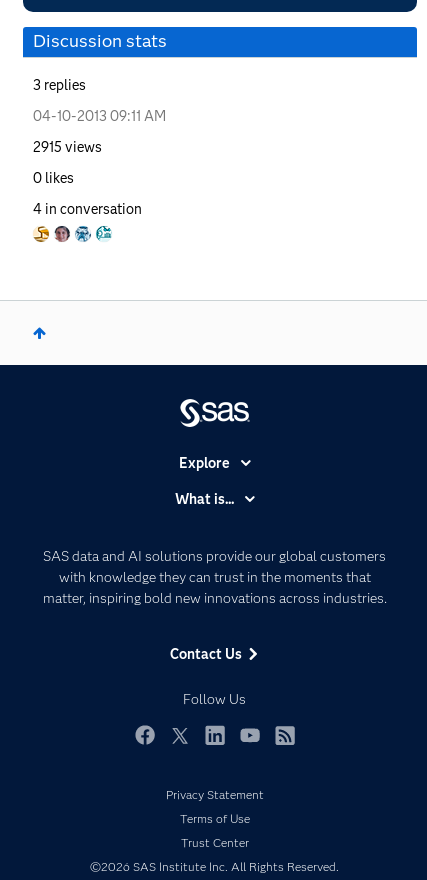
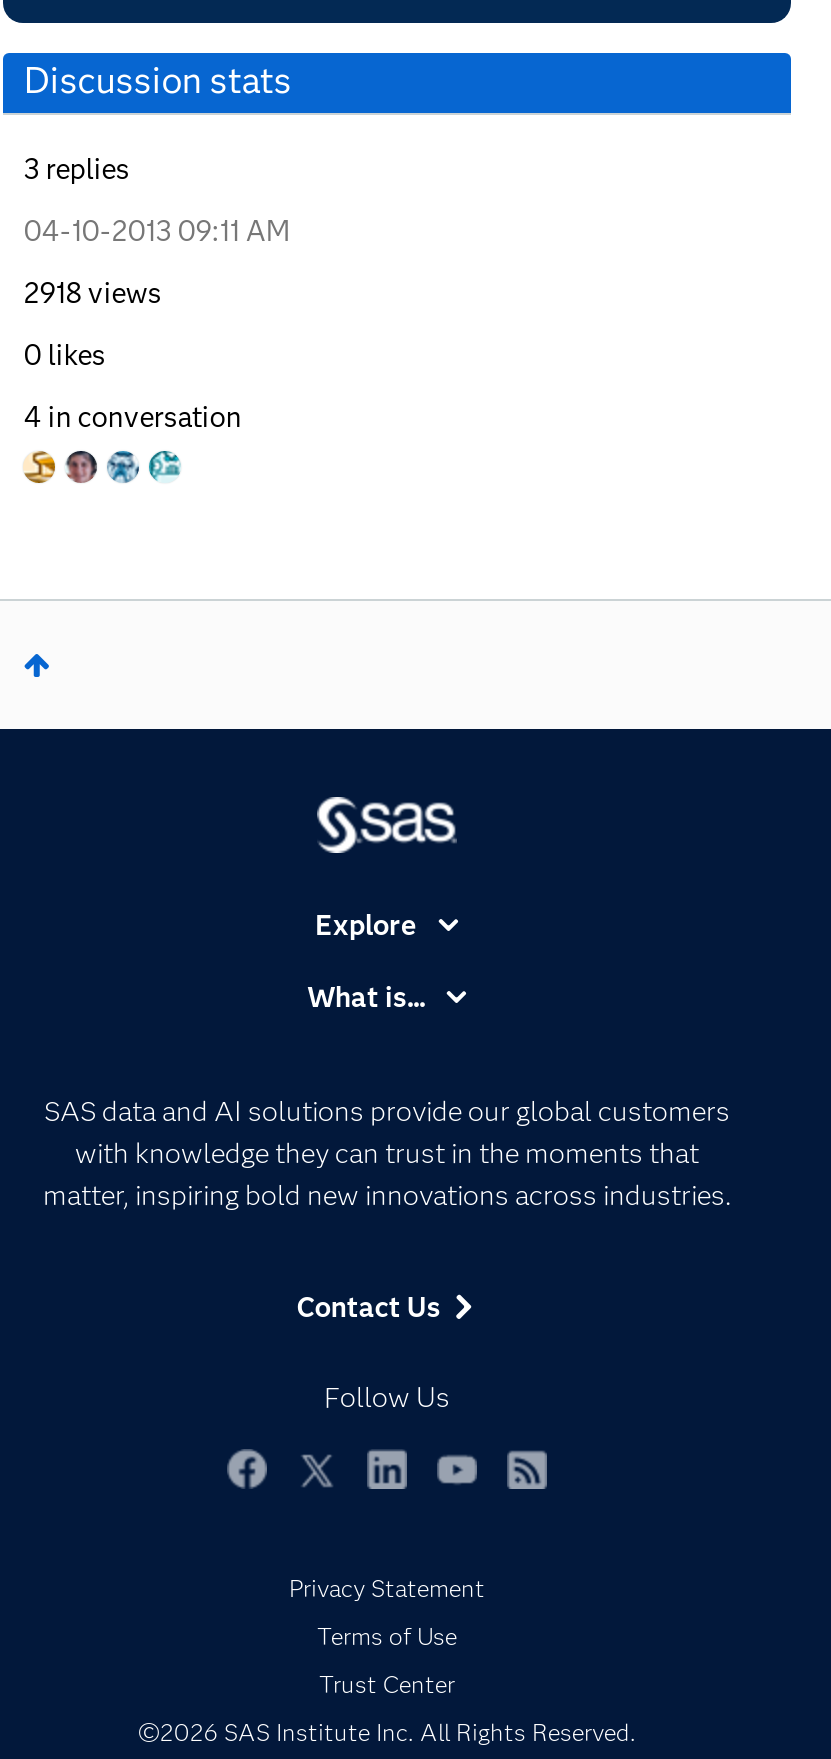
[33,138,102,156] 2915 views -> [24,274,162,310] 2918 views

